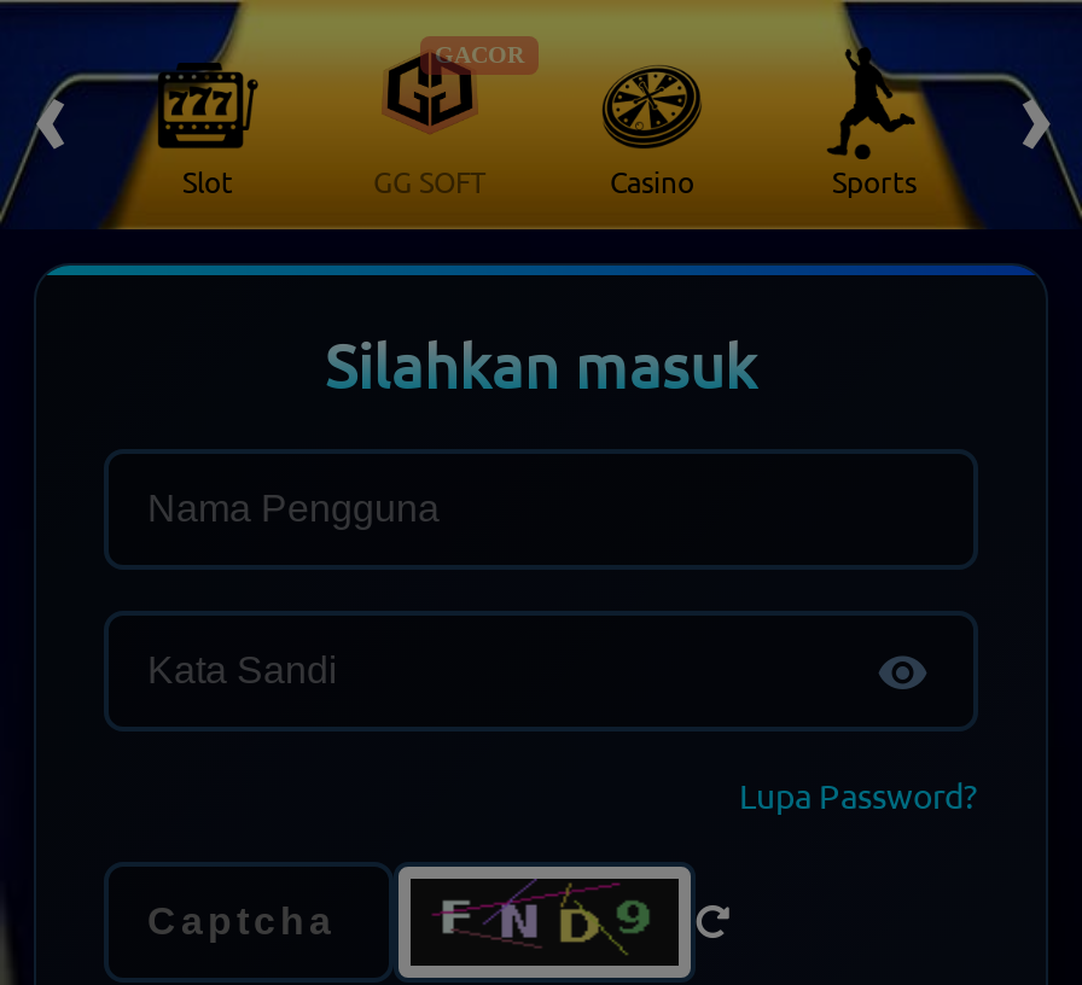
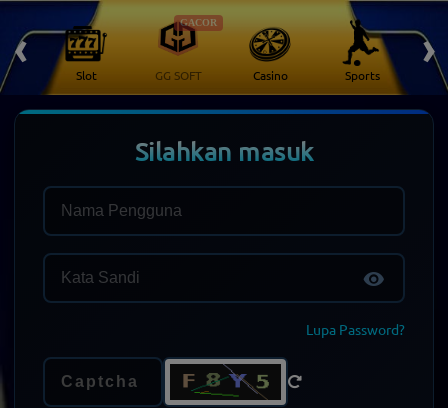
[432,879,652,956] [image] -> [183,364,269,400] [image]

